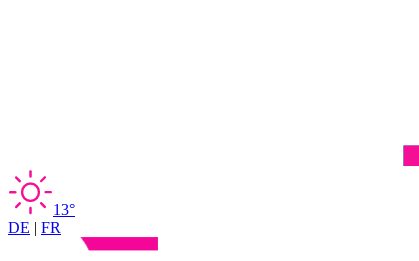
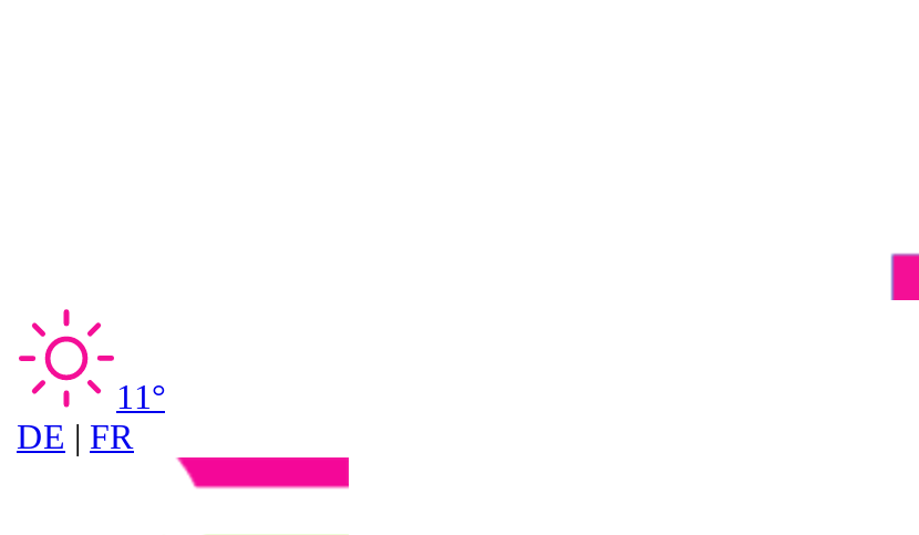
[53,201,75,218] 13° -> [116,378,165,415] 11°

